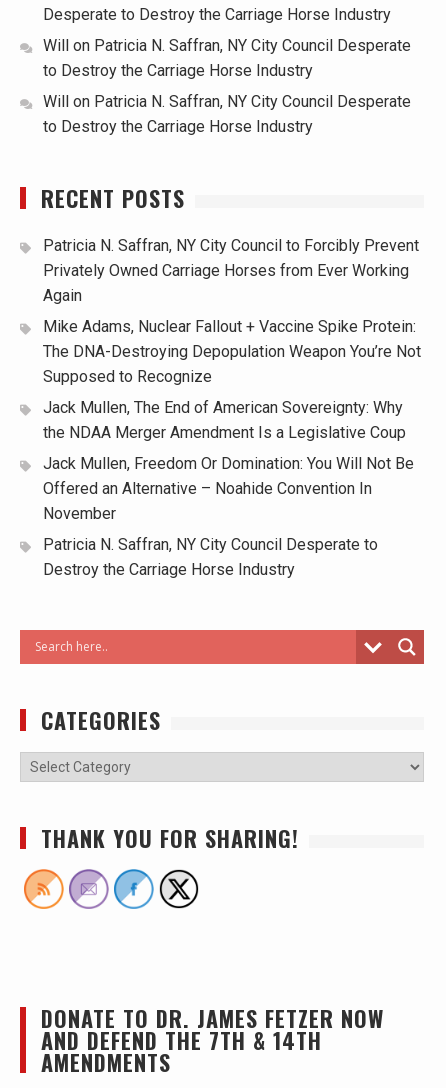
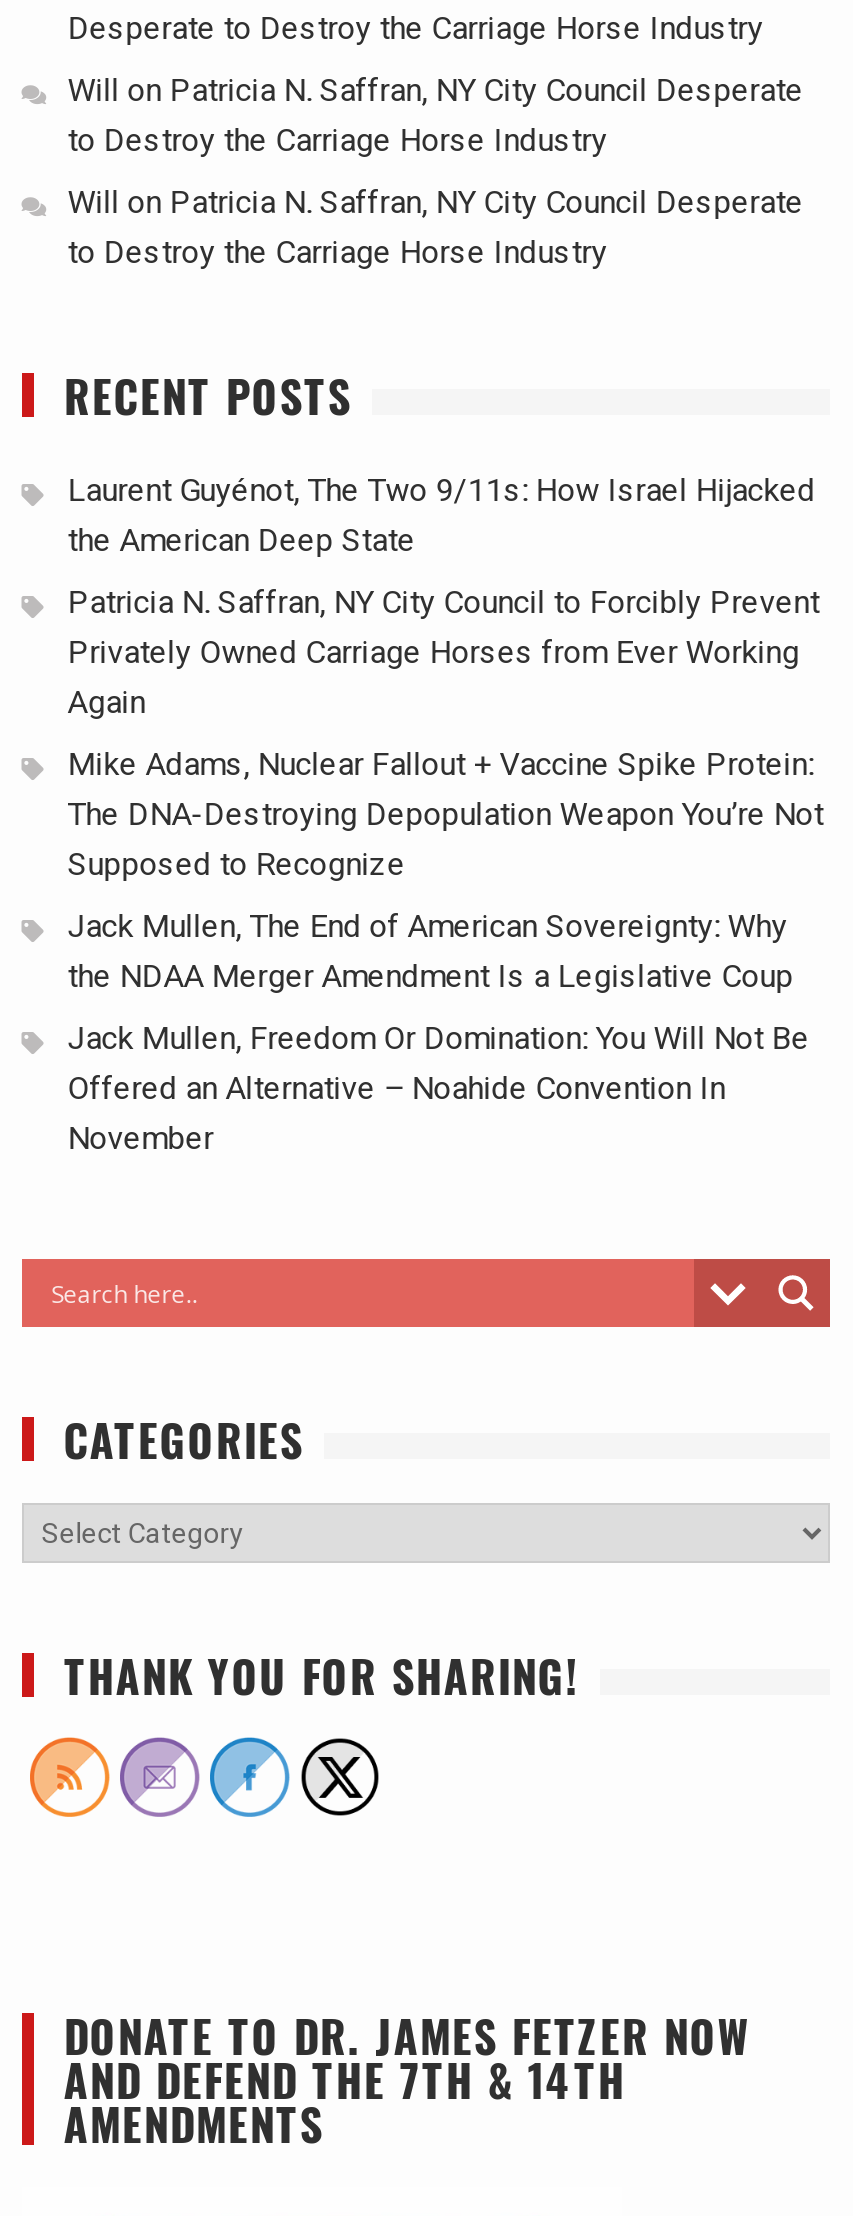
none -> [67,471,815,559] Laurent Guyénot, The Two 9/11s: How Israel Hijacked | the American Deep State
moved [43,236,421,523] -> [67,583,823,1157]: Patricia N. Saffran, NY City Council to Forcibly Prevent | Privately Owned Carriage Horses from Ever Working | Again | ... | Offered an Alternative – Noahide Convention In | November
[43,535,378,579] Patricia N. Saffran, NY City Council Desperate to | Destroy the Carriage Horse Industry -> none

